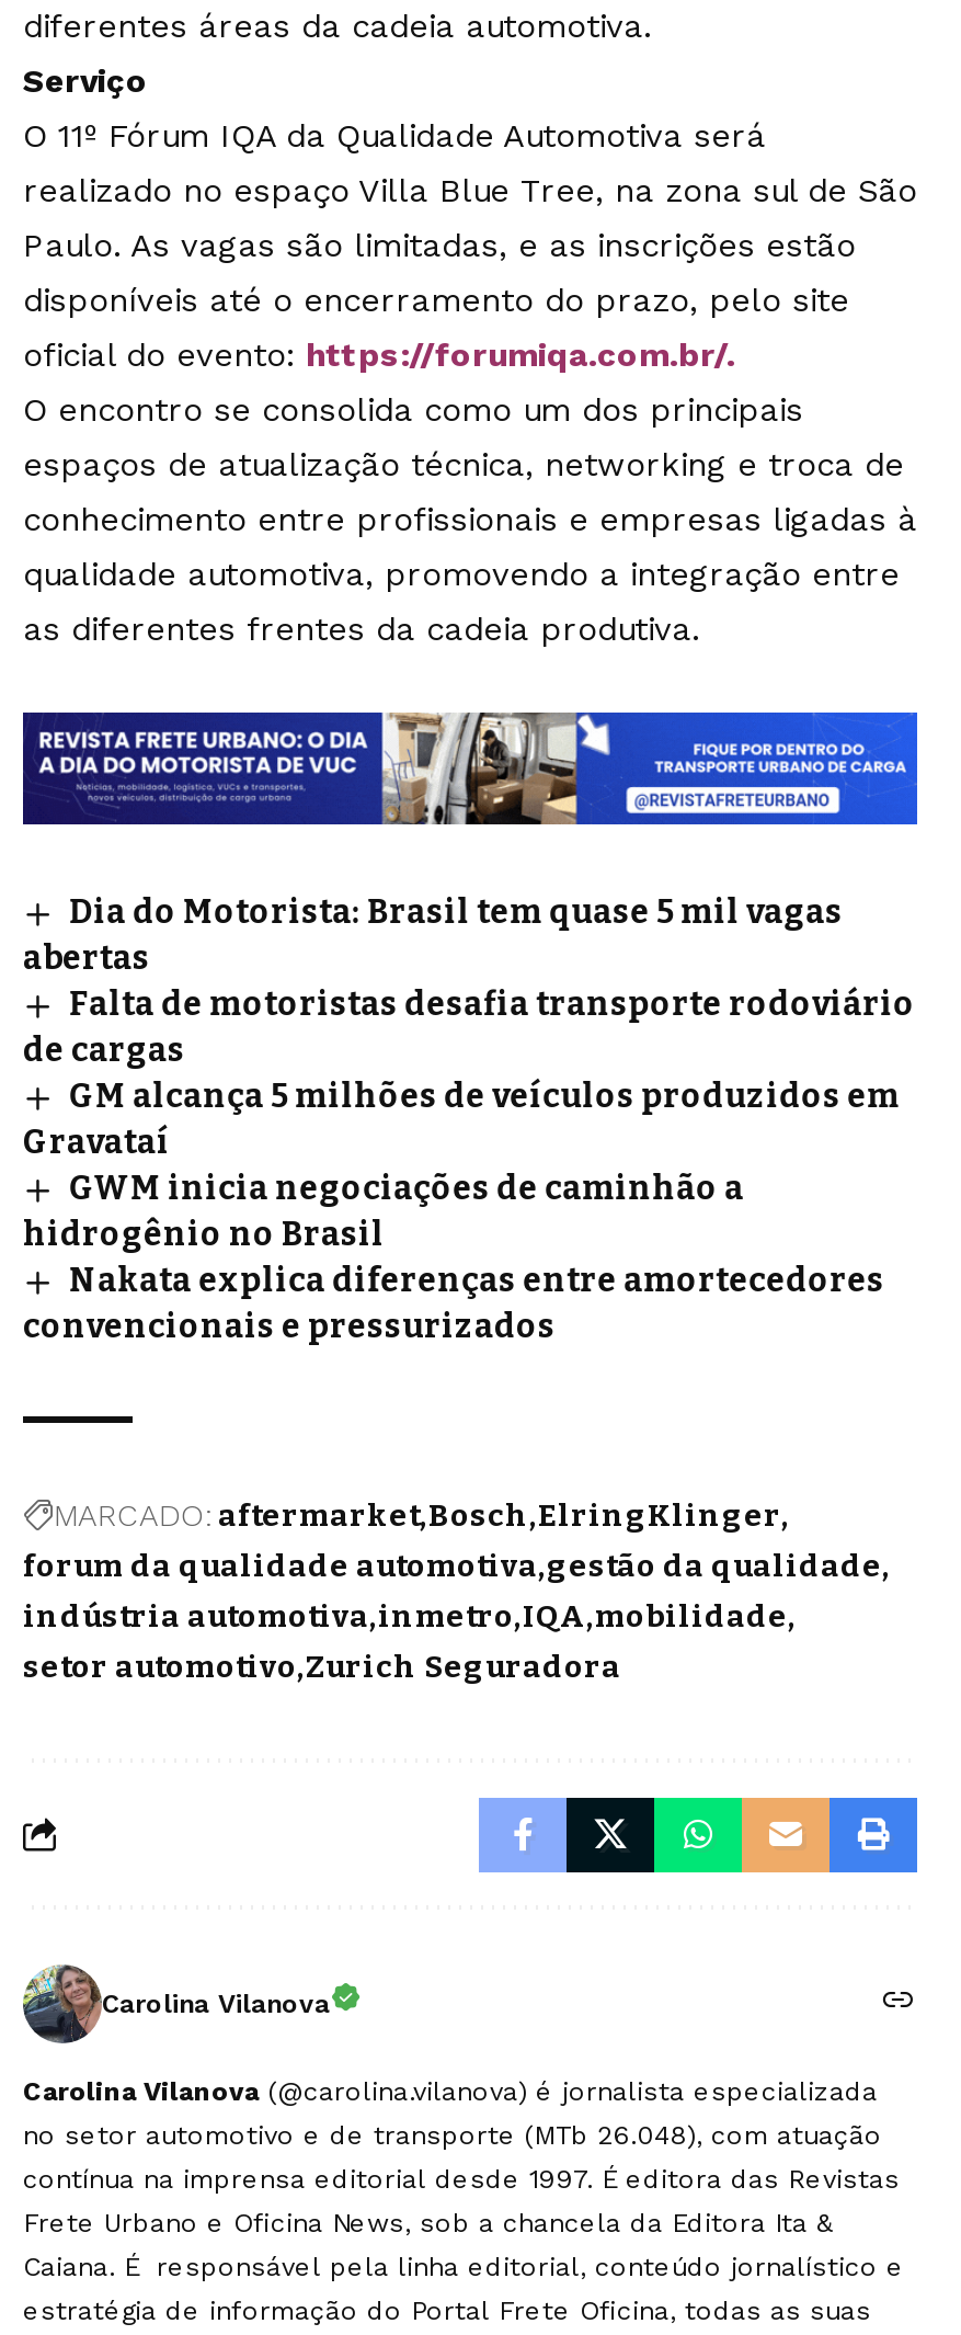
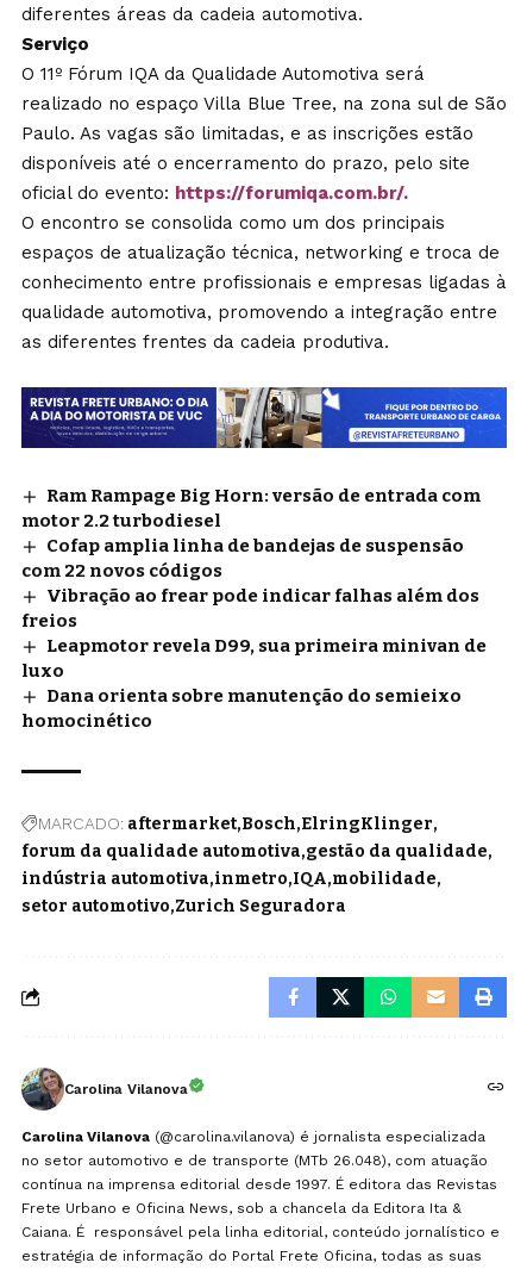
[23,892,915,1346] Dia do Motorista: Brasil tem quase 5 mil vagas | abertas | Falta de motoristas desafia transporte rodoviário | de cargas | GM alcança 5 milhões de veículos produzidos em | Gravataí | GWM inicia negociações de caminhão a | hidrogênio no Brasil | Nakata explica diferenças entre amortecedores | convencionais e pressurizados -> [21,485,487,731] Ram Rampage Big Horn: versão de entrada com | motor 2.2 turbodiesel | Cofap amplia linha de bandejas de suspensão | com 22 novos códigos | Vibração ao frear pode indicar falhas além dos | freios | Leapmotor revela D99, sua primeira minivan de | luxo | Dana orienta sobre manutenção do semieixo | homocinético

